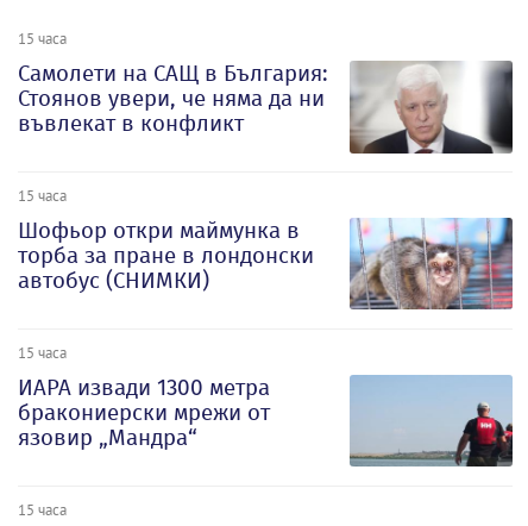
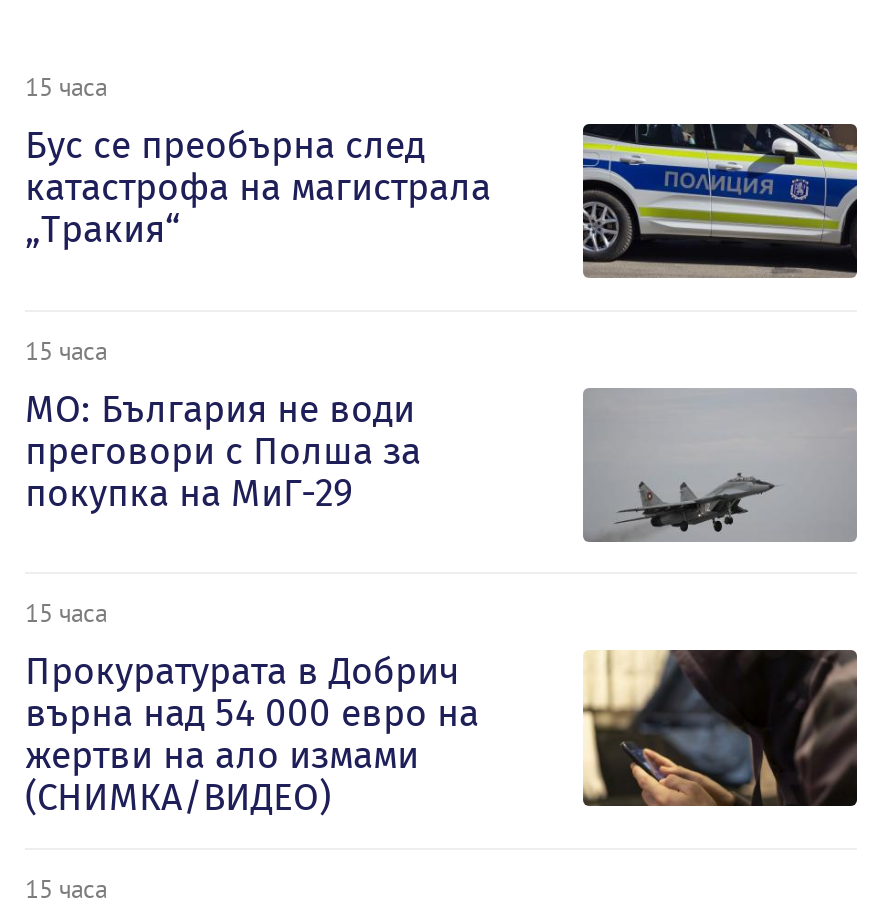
[18,60,328,137] Самолети на САЩ в България: | Стоянов увери, че няма да ни | въвлекат в конфликт -> [25,121,491,251] Бус се преобърна след | катастрофа на магистрала | „Тракия“
[350,61,514,154] [image] -> [581,123,859,277] [image]
[18,217,314,294] Шофьор откри маймунка в | торба за пране в лондонски | автобус (СНИМКИ) -> [25,385,421,515] МО: България не води | преговори с Полша за | покупка на МиГ-29
[350,217,513,309] [image] -> [583,387,857,543] [image]
[18,373,270,451] ИАРА извади 1300 метра | бракониерски мрежи от | язовир „Мандра“ -> [25,649,479,821] Прокуратурата в Добрич | върна над 54 000 евро на | жертви на ало измами | (СНИМКА/ВИДЕО)
[350,374,514,468] [image] -> [581,649,859,809] [image]

